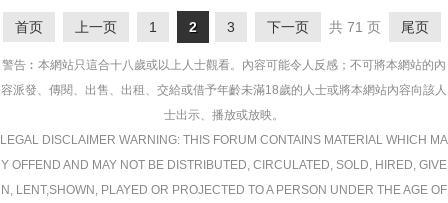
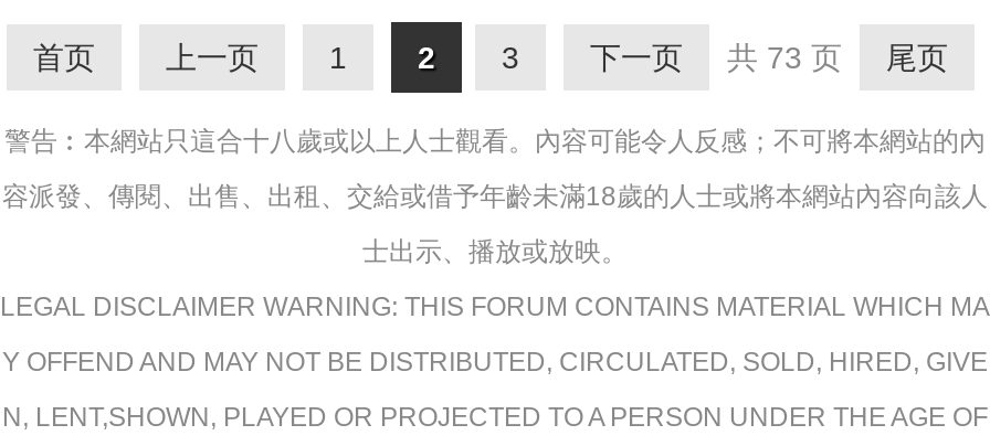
[15,19,429,35] 首页 上一页 1 2 3 下一页 共 71 页 尾页 -> [33,40,948,75] 首页 上一页 1 2 3 下一页 共 73 页 尾页

